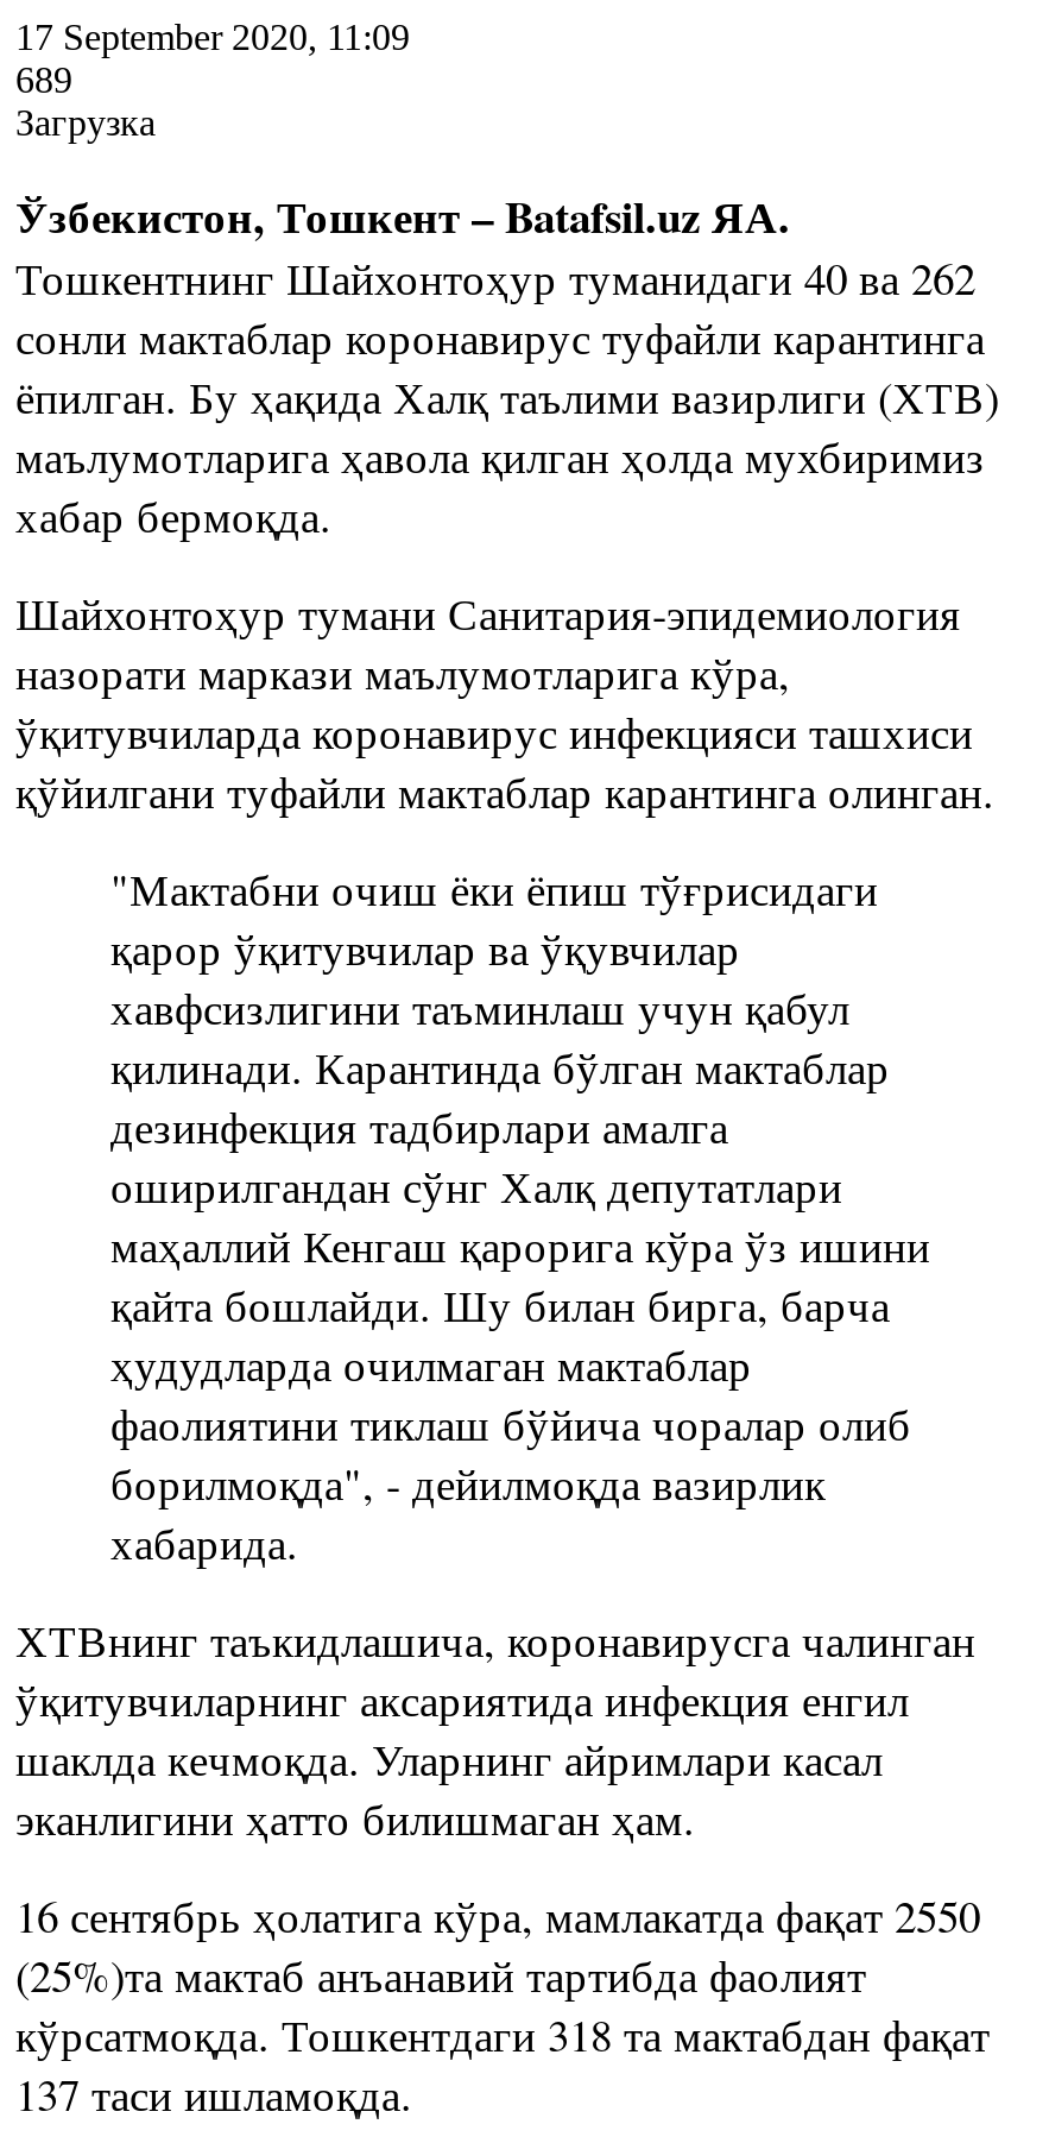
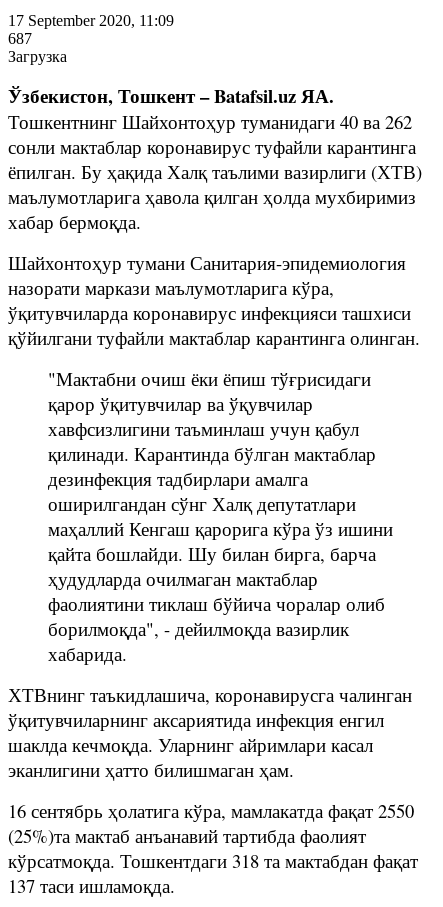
[15,59,72,99] 689 -> [8,30,32,47] 687

